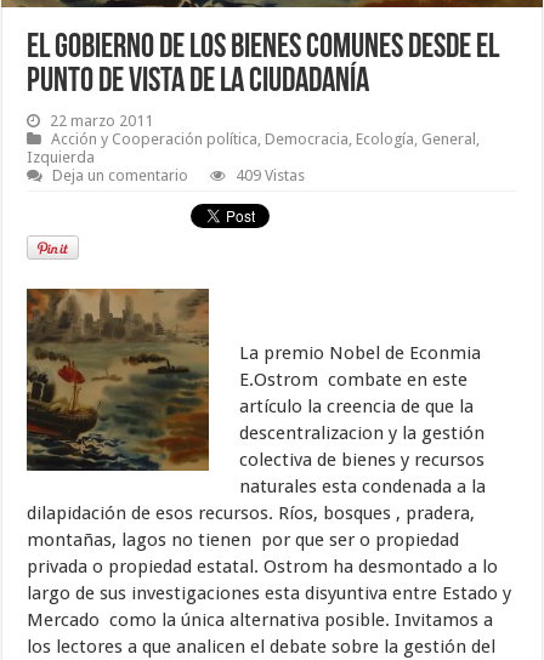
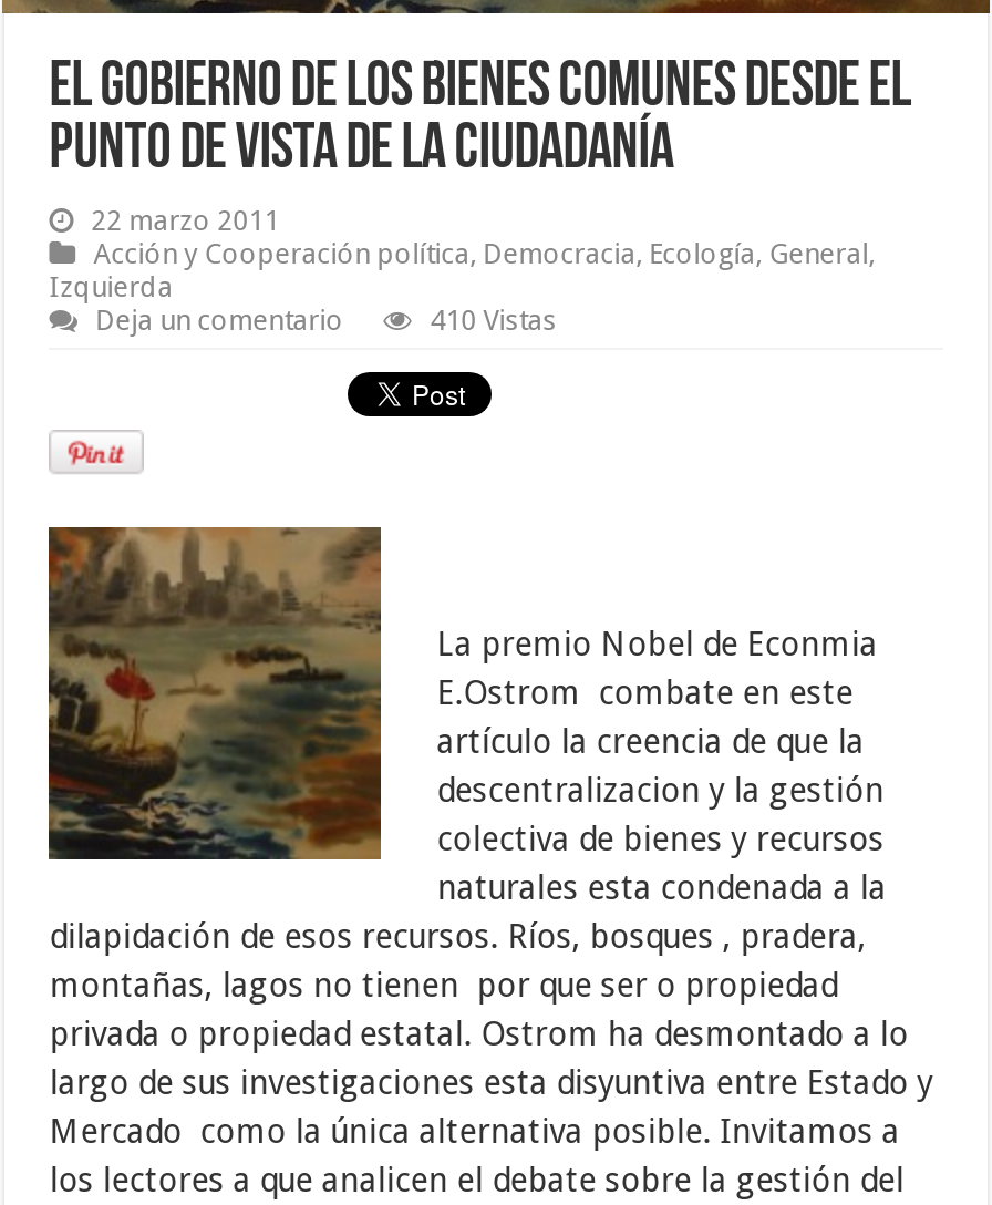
[236,166,305,184] 409 Vistas -> [430,303,556,336] 410 Vistas

